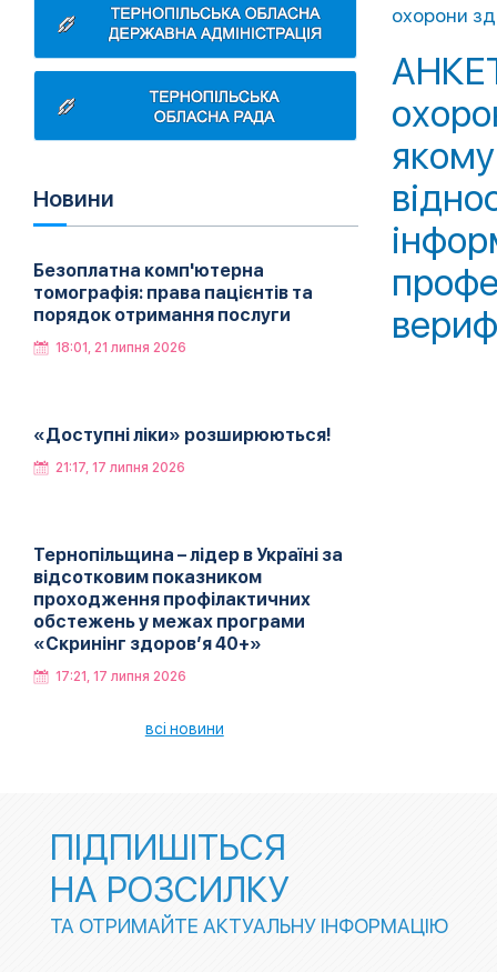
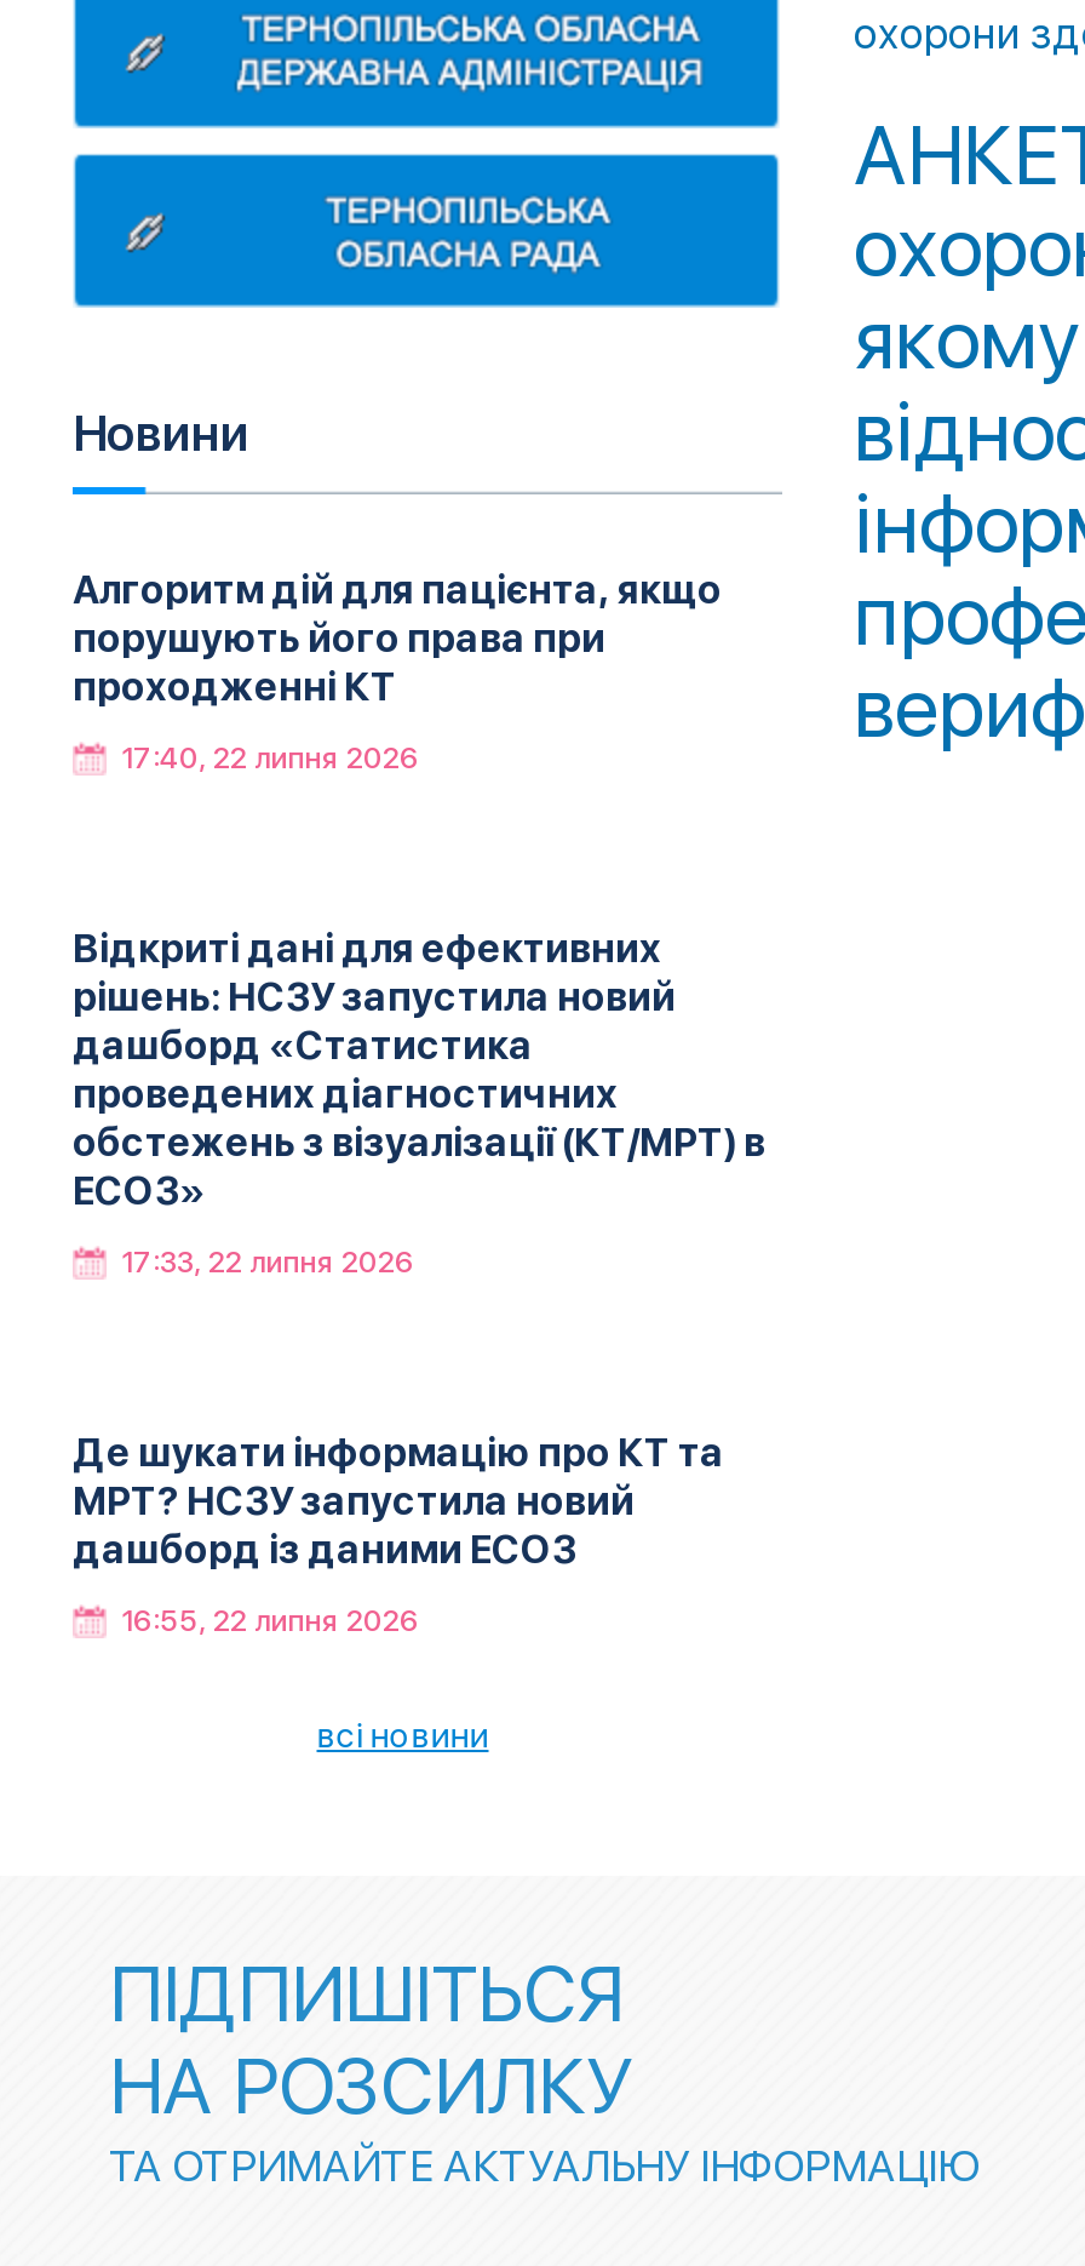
[33,260,313,325] Безоплатна комп'ютерна | томографія: права пацієнтів та | порядок отримання послуги -> [73,567,722,710] Алгоритм дій для пацієнта, якщо | порушують його права при | проходженні КТ
[55,340,186,355] 18:01, 21 липня 2026 -> [121,742,419,776] 17:40, 22 липня 2026
[33,424,332,445] «Доступні ліки» розширюються! -> [73,926,765,1214] Відкриті дані для ефективних | рішень: НСЗУ запустила новий | дашборд «Статистика | проведених діагностичних | обстежень з візуалізації (КТ/МРТ) в | ЕСОЗ»
[55,460,185,475] 21:17, 17 липня 2026 -> [121,1246,414,1280] 17:33, 22 липня 2026
[33,544,343,654] Тернопільщина – лідер в Україні за | відсотковим показником | проходження профілактичних | обстежень у межах програми | «Скринінг здоров’я 40+» -> [73,1430,724,1573] Де шукати інформацію про КТ та | МРТ? НСЗУ запустила новий | дашборд із даними ЕСОЗ
[55,669,186,684] 17:21, 17 липня 2026 -> [121,1604,419,1638] 16:55, 22 липня 2026

